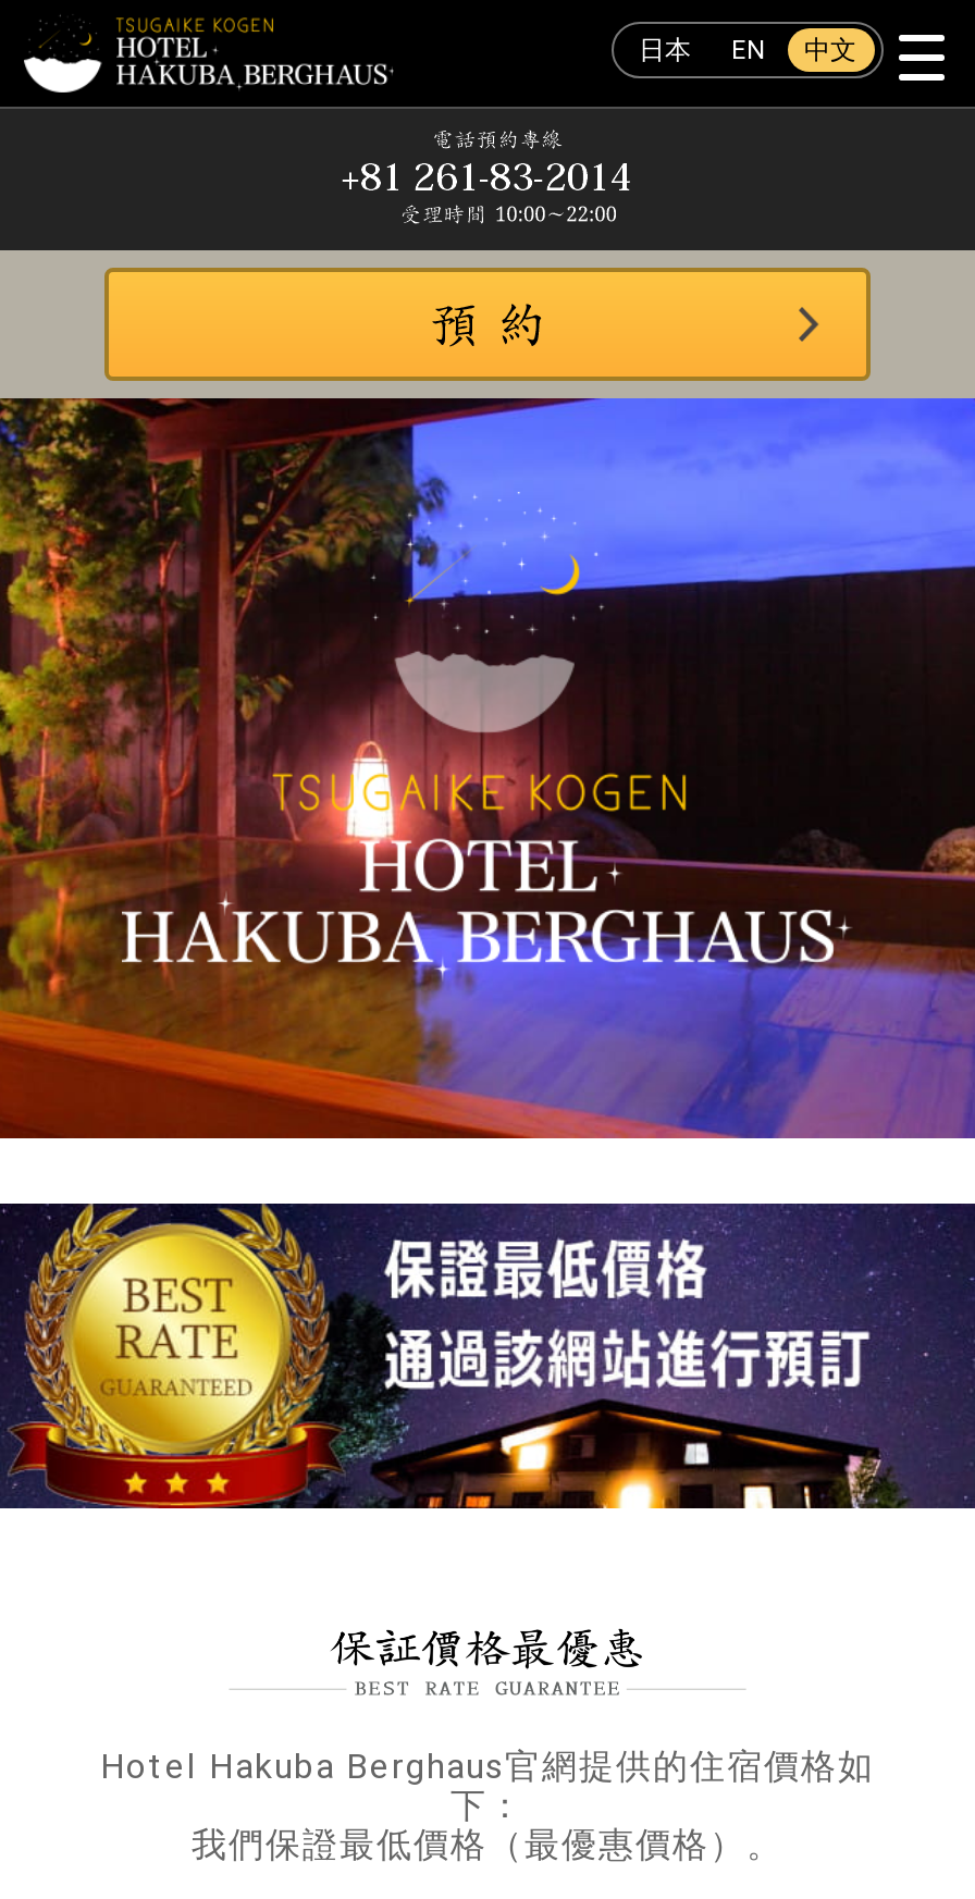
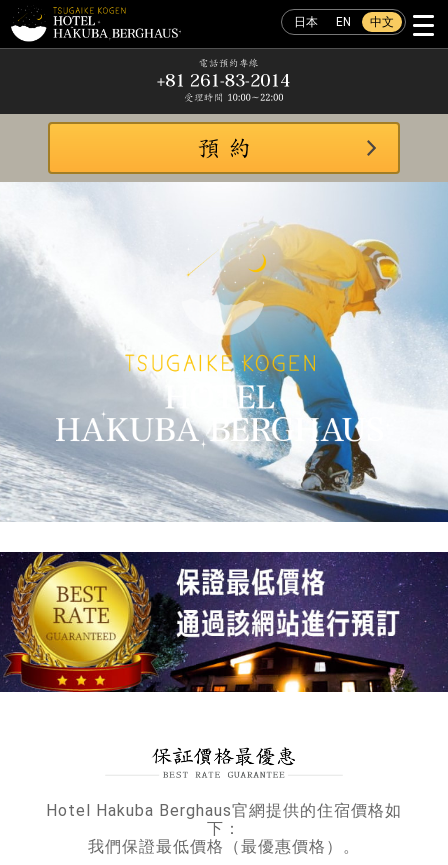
[7,396,968,1140] [image] -> [3,181,445,523] [image]

